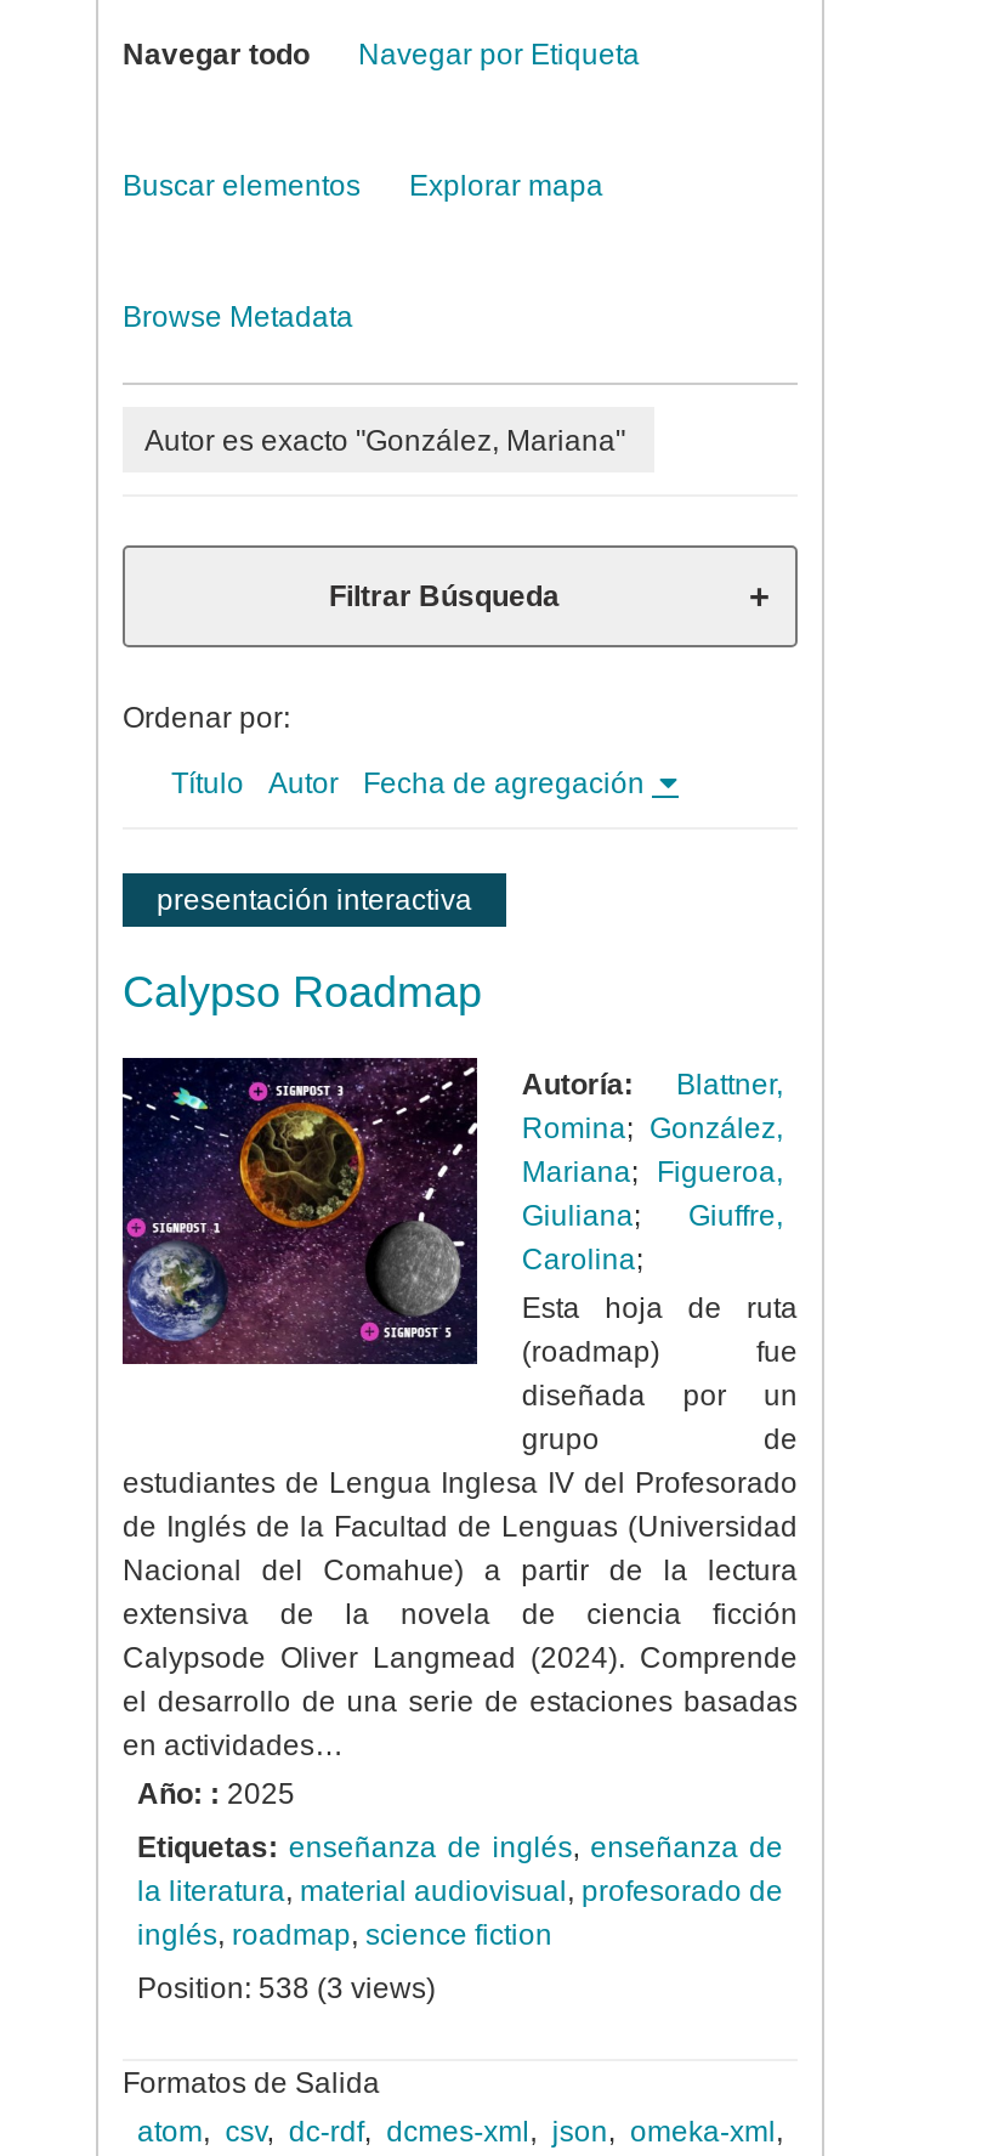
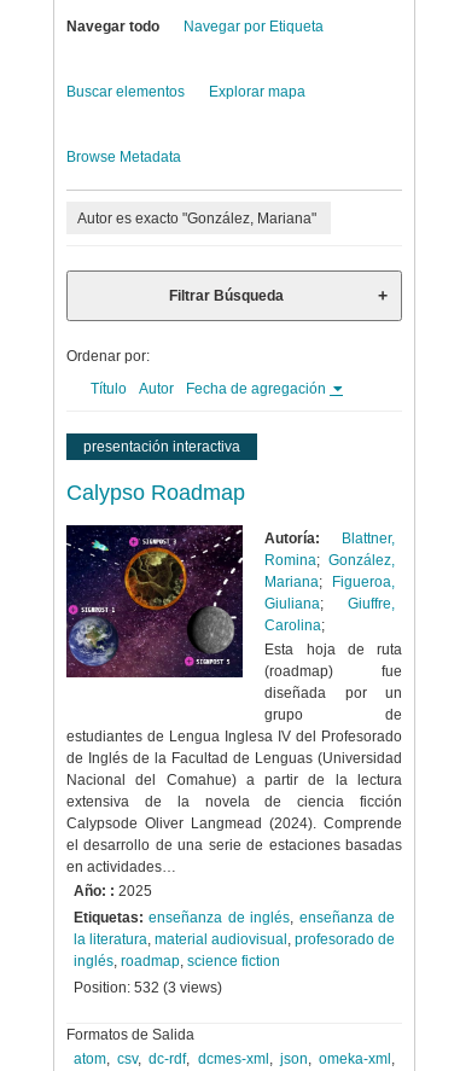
[137,1971,436,2005] Position: 538 (3 views) -> [74,979,222,996] Position: 532 (3 views)

